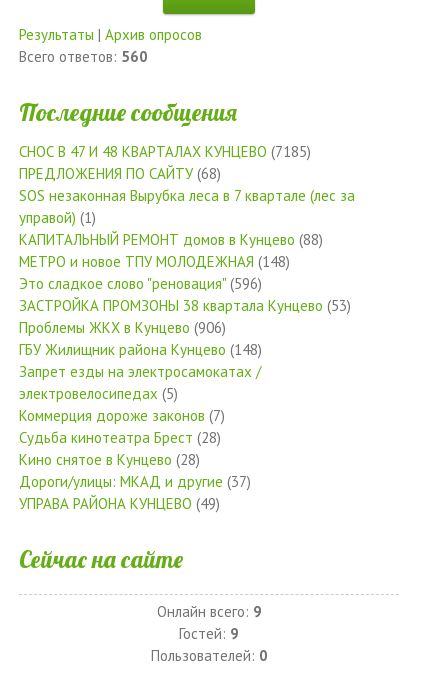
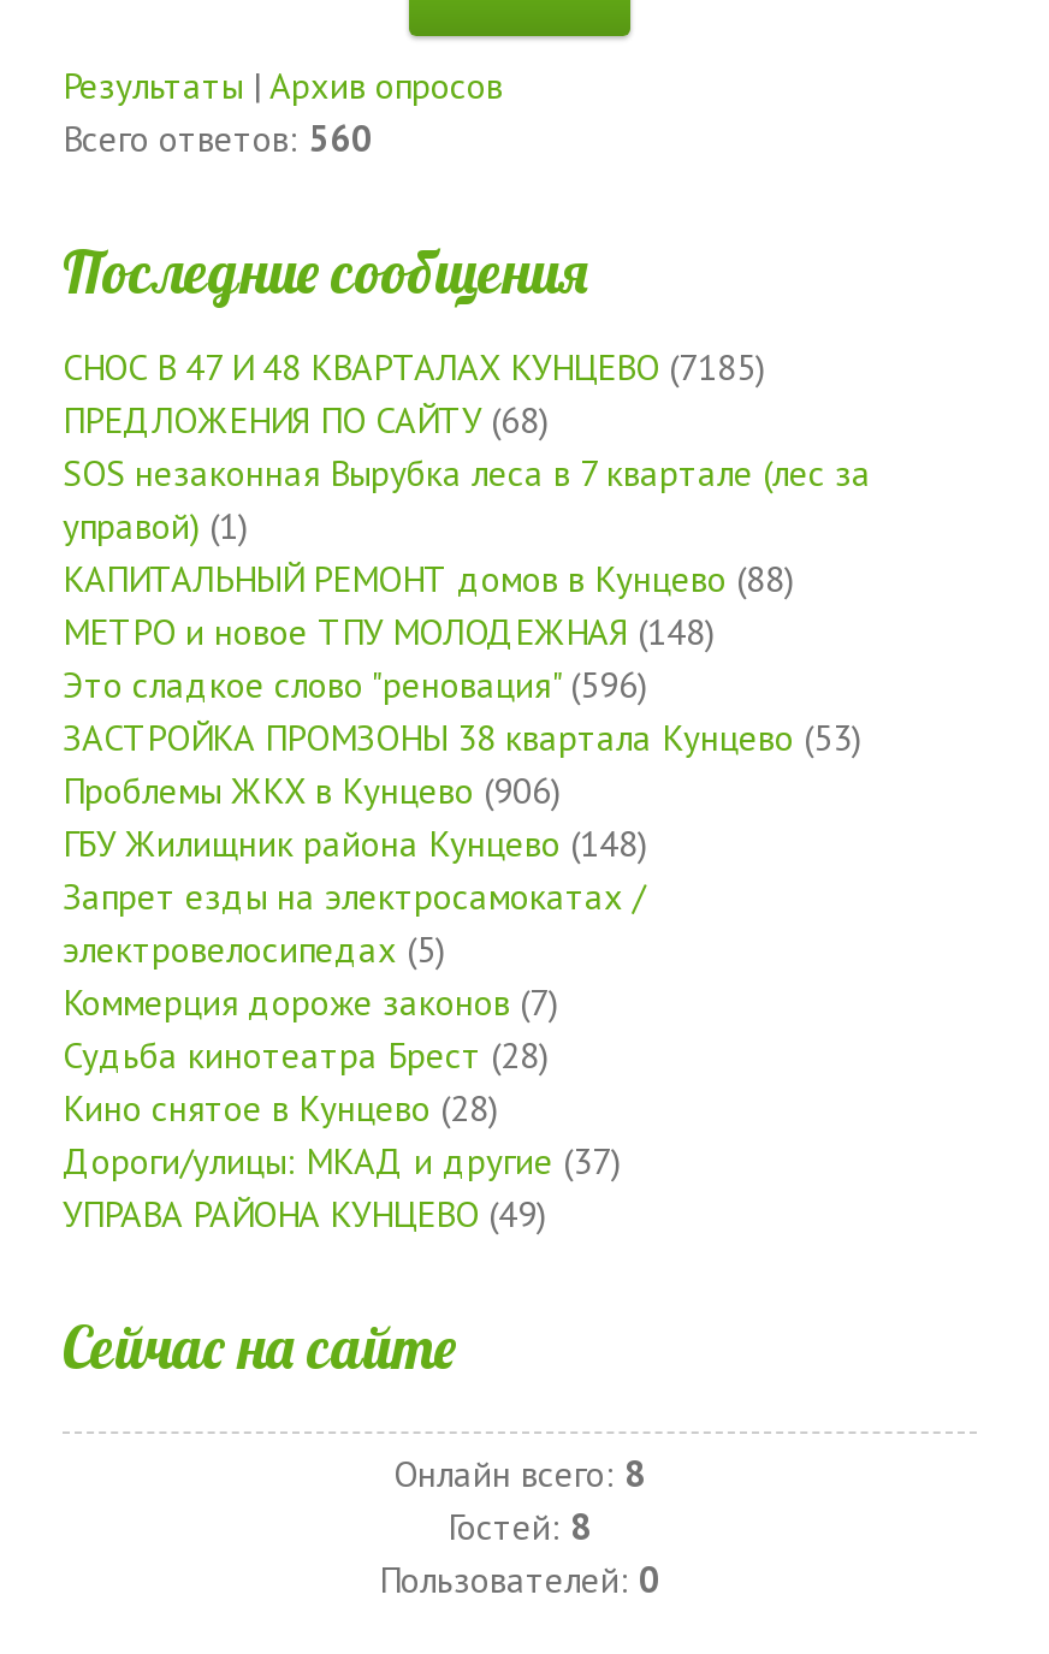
[156,602,261,621] Онлайн всего: 9 -> [393,1450,646,1496] Онлайн всего: 8
[179,624,239,643] Гостей: 9 -> [448,1503,592,1549] Гостей: 8

